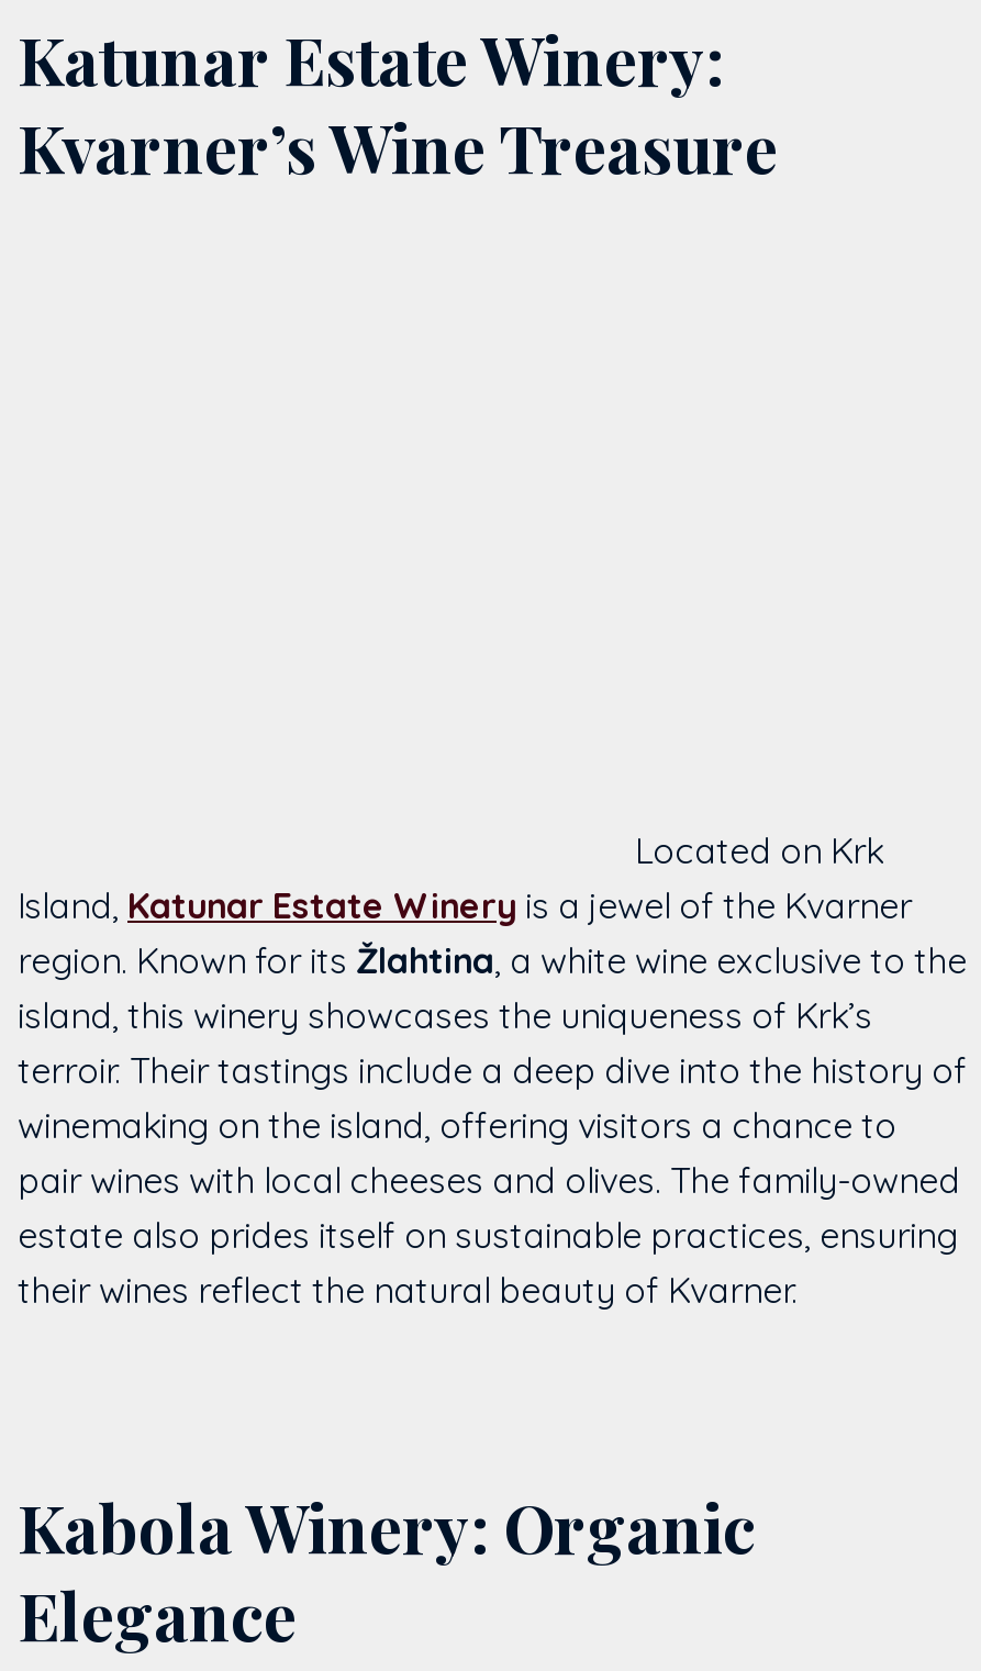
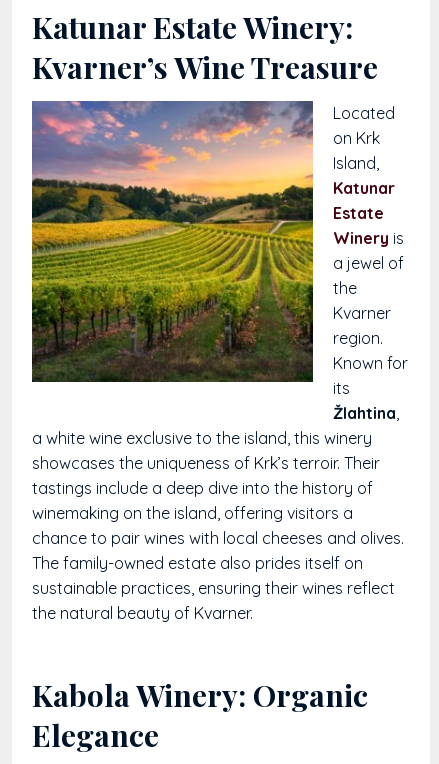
none -> [31,100,314,383] [image]

